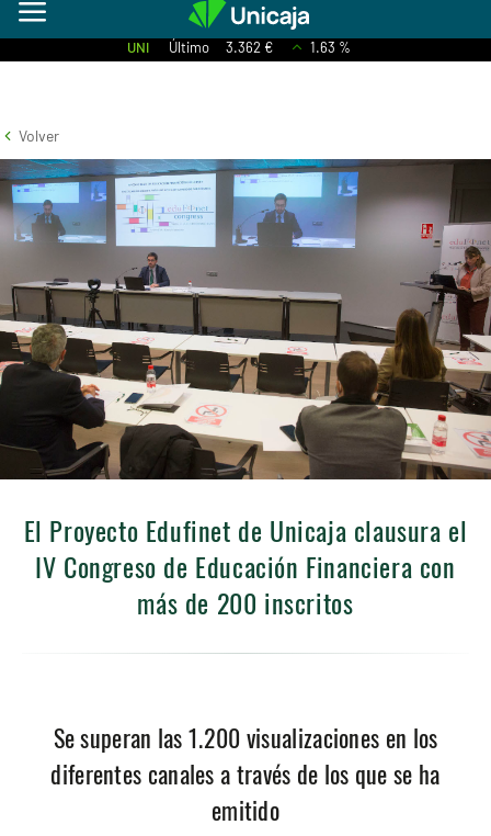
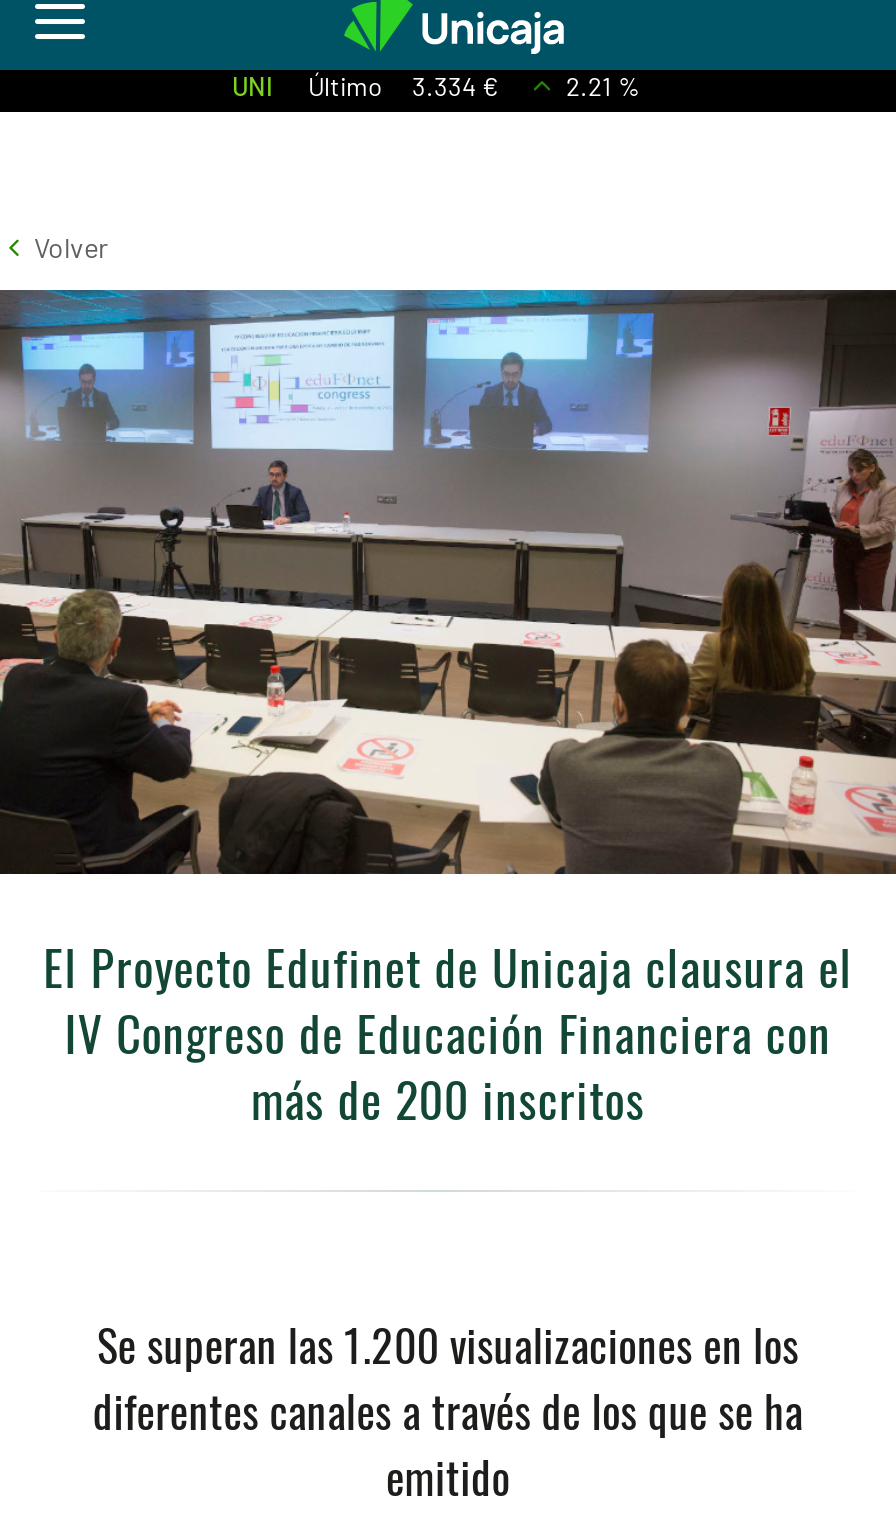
[127,38,273,56] UNI Último 3.362 € -> [232,70,498,102] UNI Último 3.334 €
[310,38,351,56] 1.63 % -> [566,70,640,102] 2.21 %

